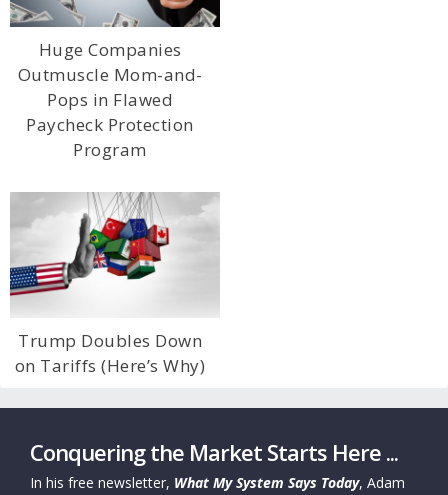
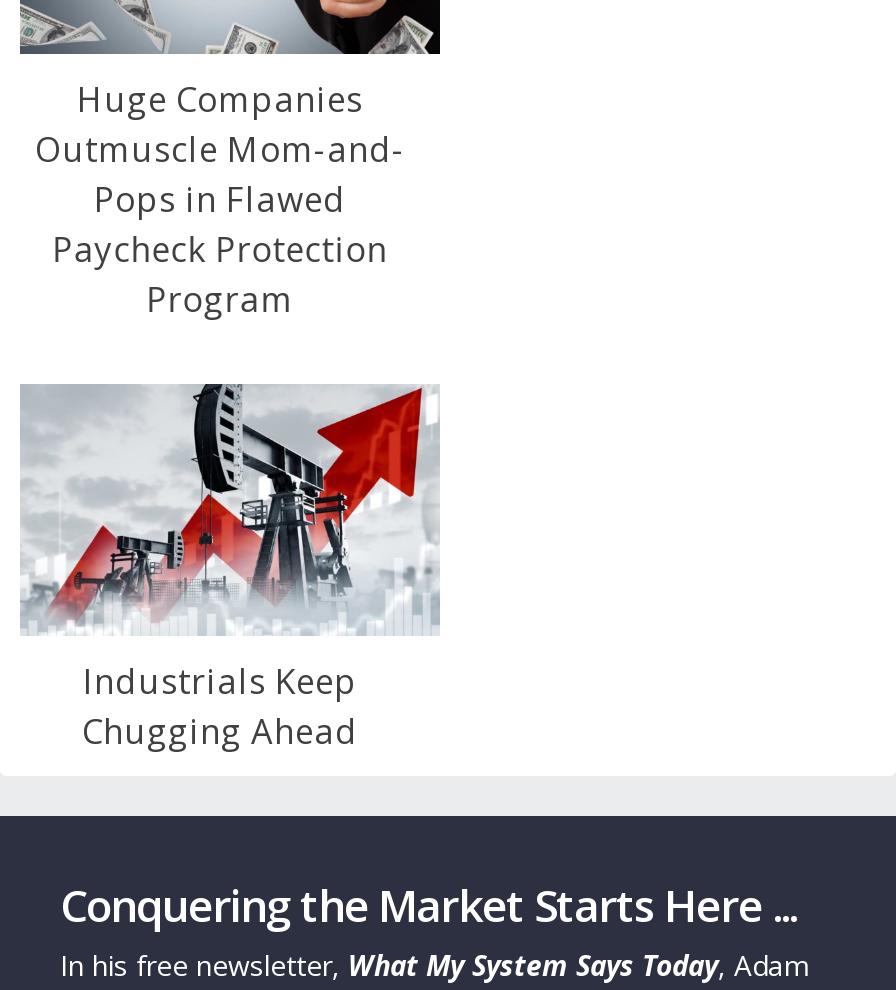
[9,192,219,377] [image] | Trump Doubles Down | on Tariffs (Here’s Why) -> [20,382,440,753] [image] | Industrials Keep | Chugging Ahead

